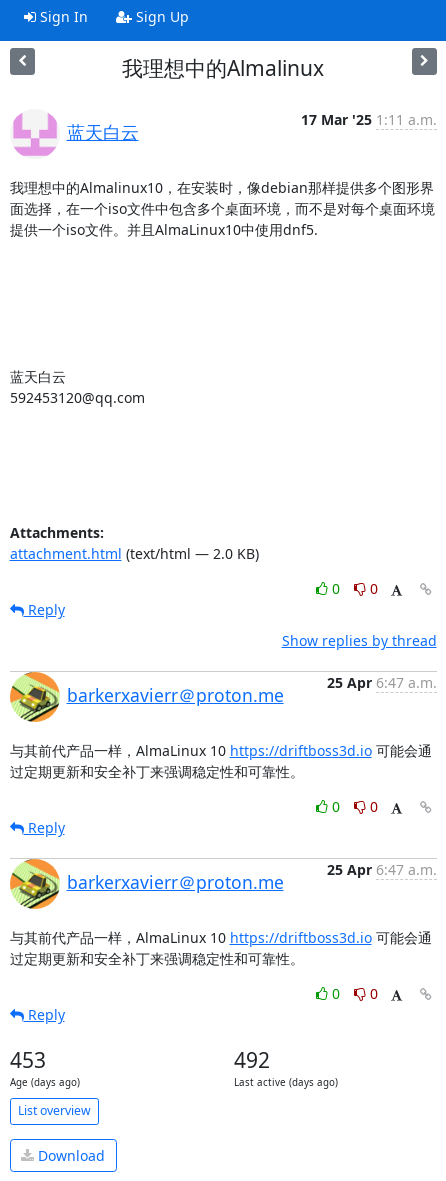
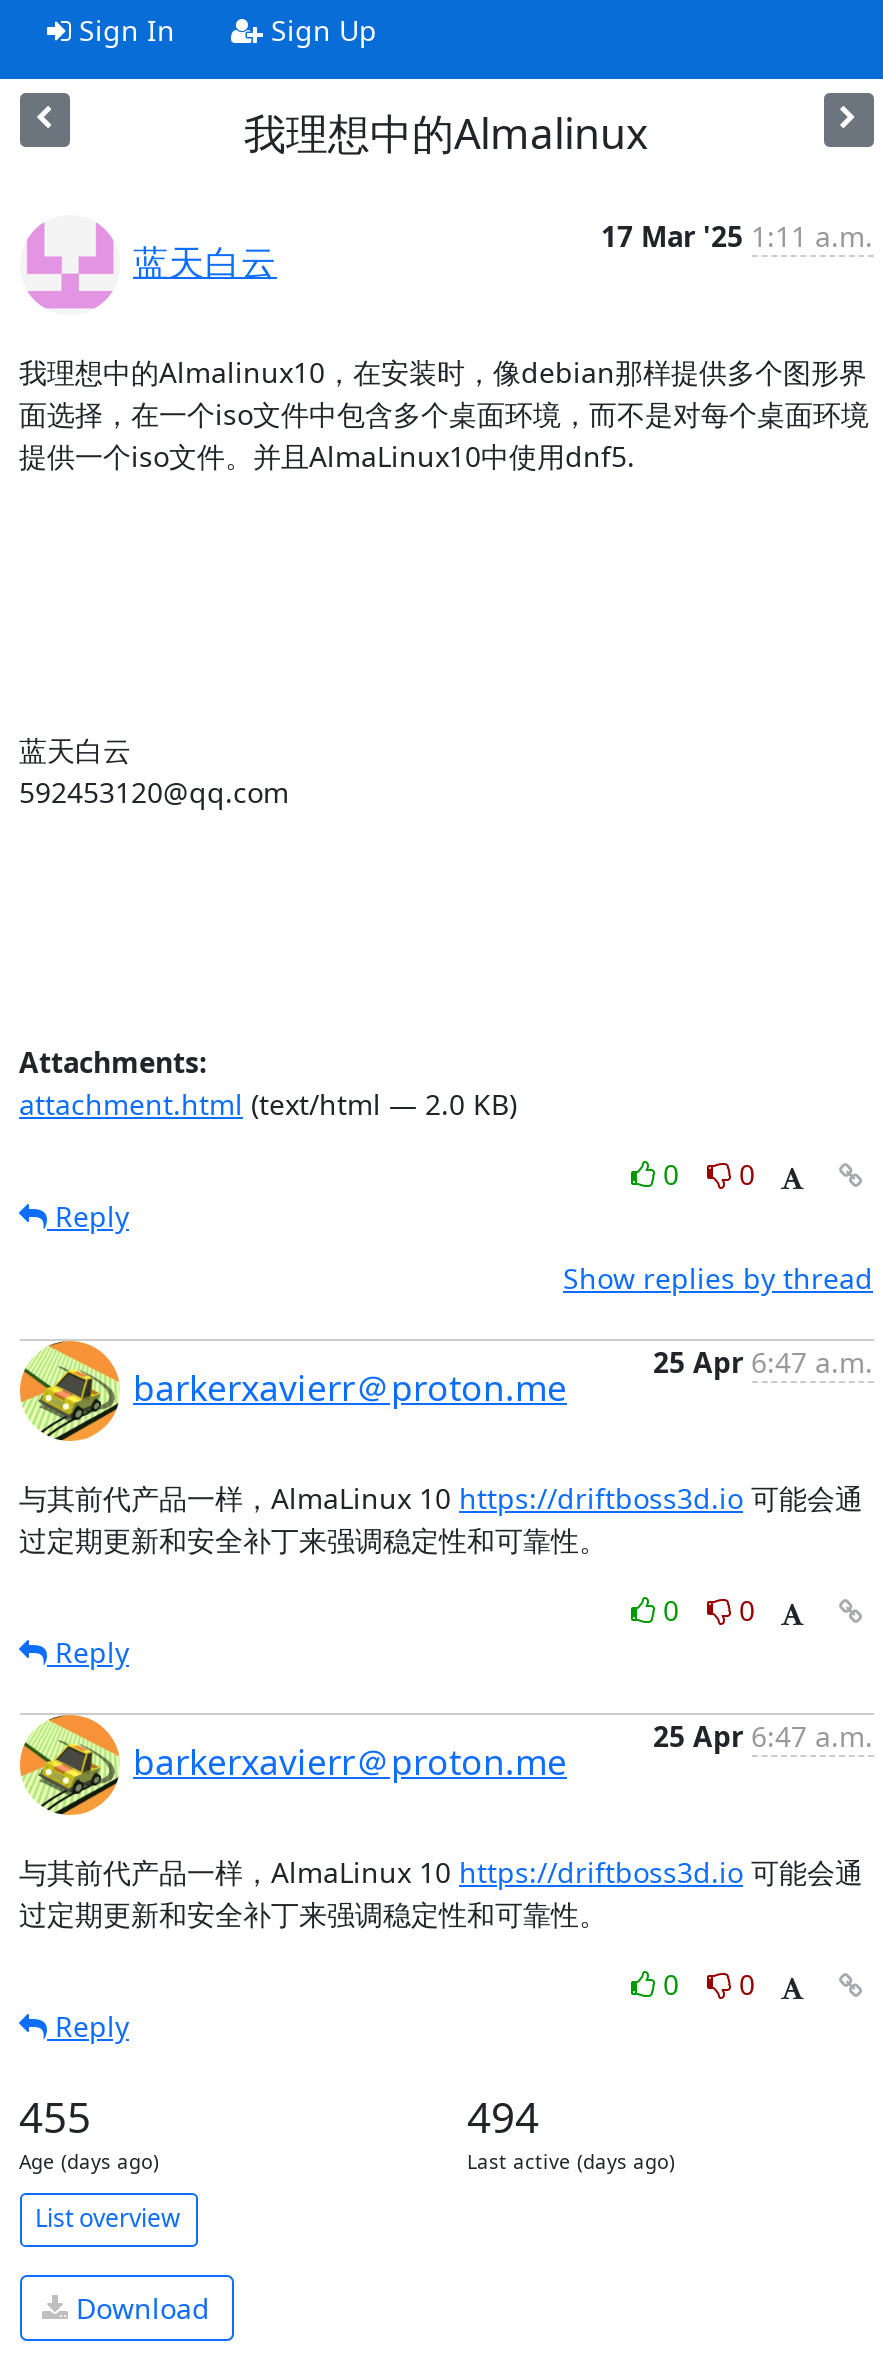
[9,1045,45,1073] 453 -> [19,2088,91,2144] 455
[233,1045,269,1073] 492 -> [467,2088,539,2144] 494

